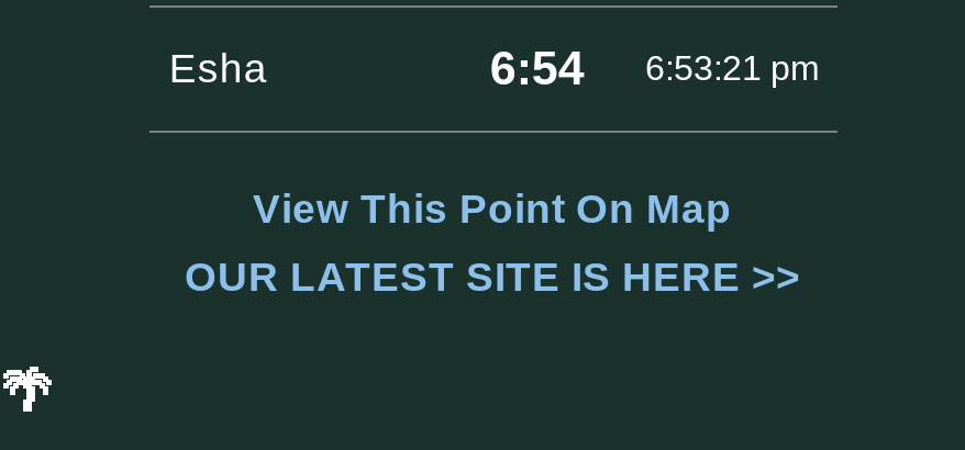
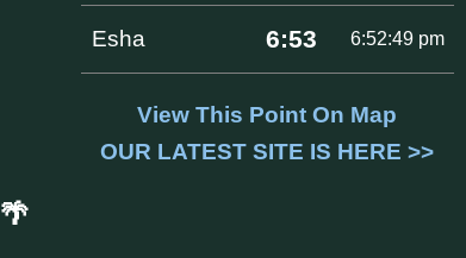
[490,43,584,95] 6:54 -> [266,25,317,54] 6:53
[645,49,819,87] 6:53:21 pm -> [350,29,444,49] 6:52:49 pm

